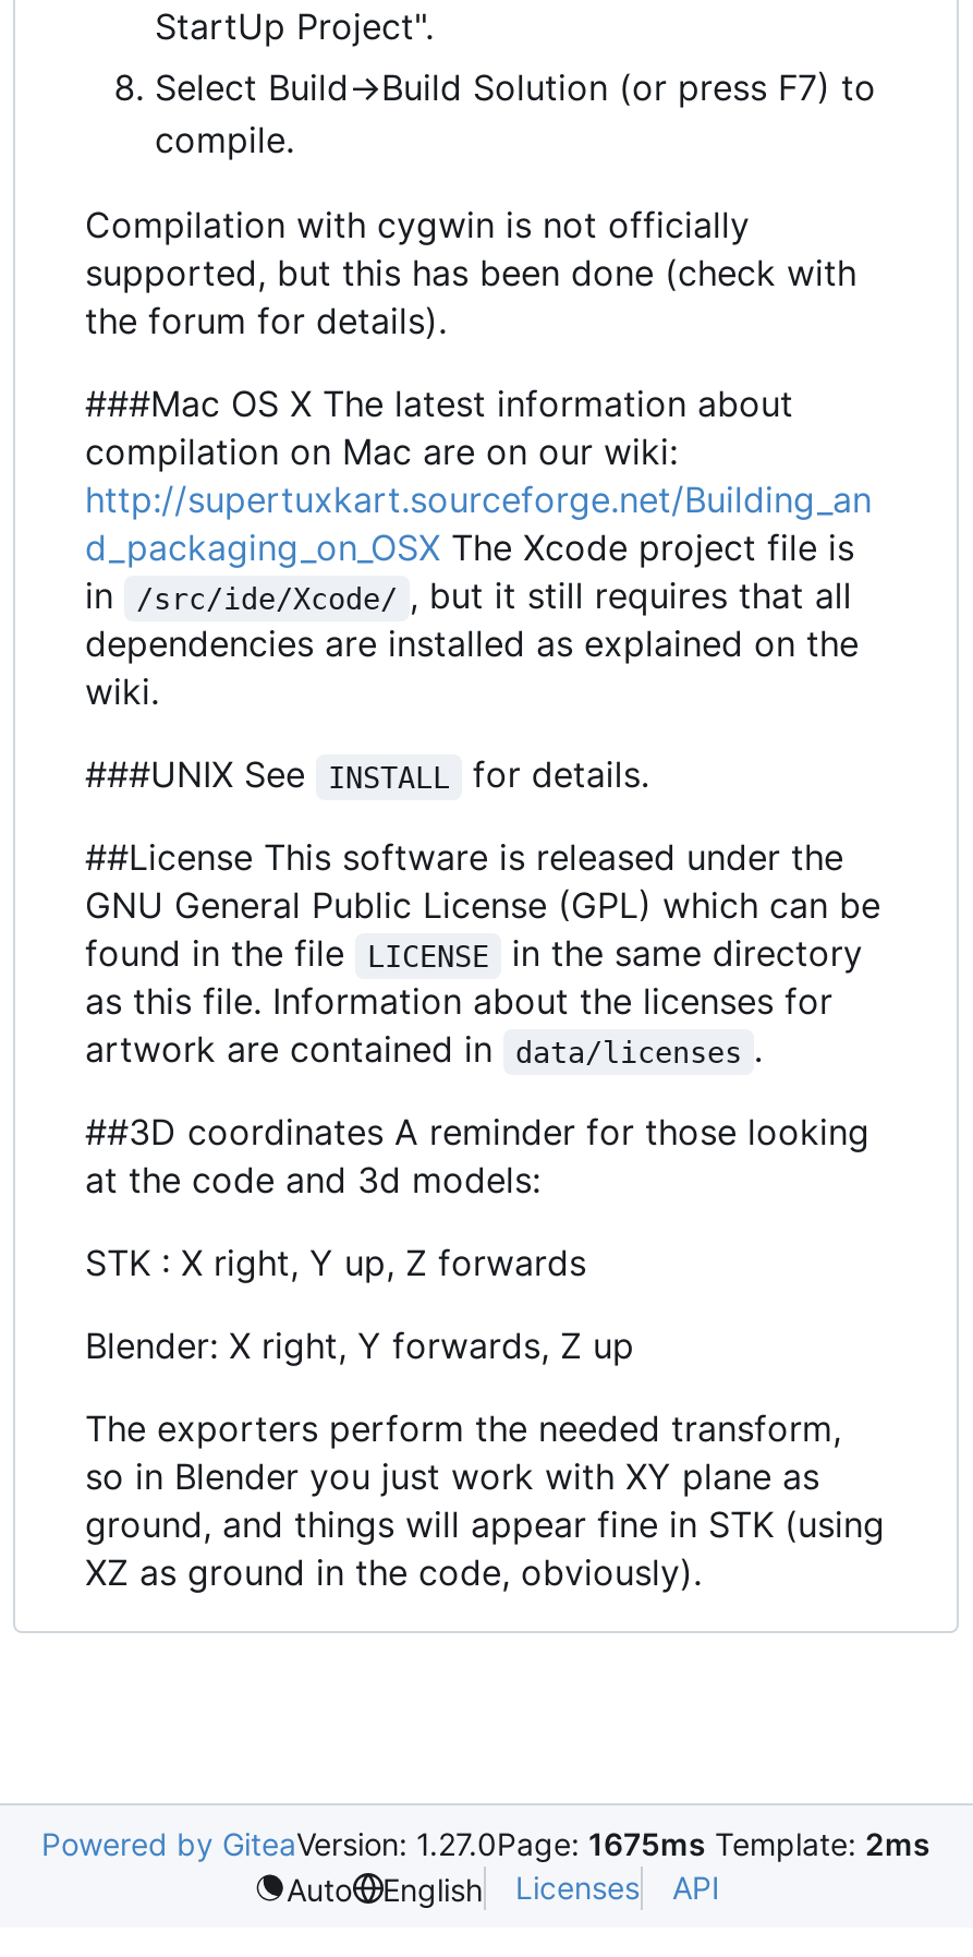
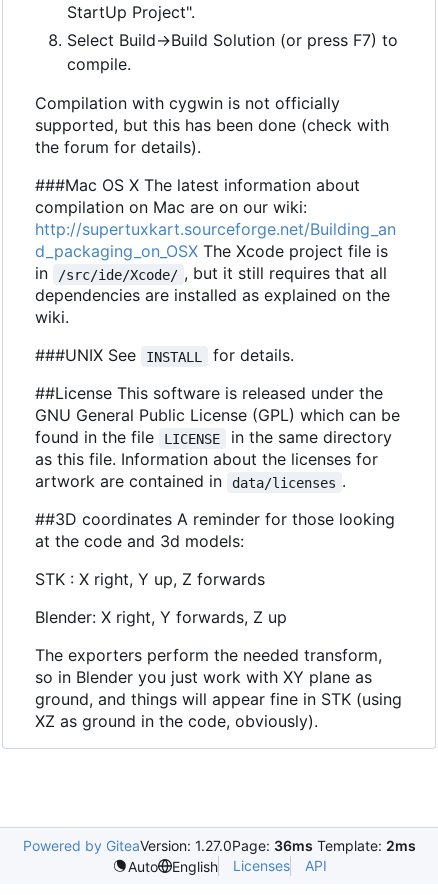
[41,1826,931,1863] Powered by GiteaVersion: 1.27.0Page: 1675ms Template: 2ms -> [22,837,415,854] Powered by GiteaVersion: 1.27.0Page: 36ms Template: 2ms

